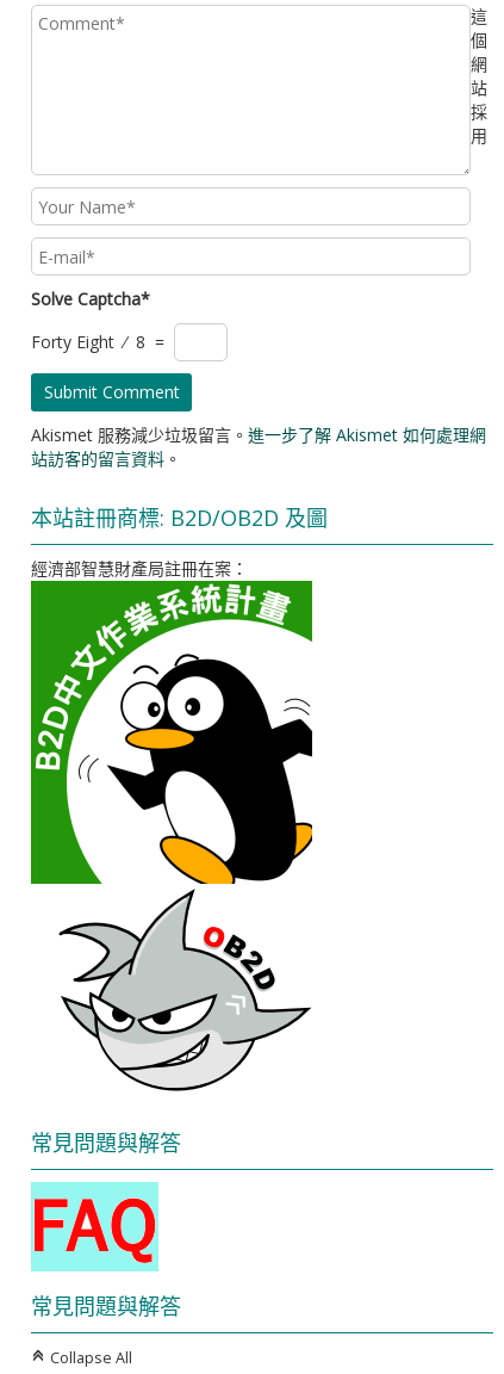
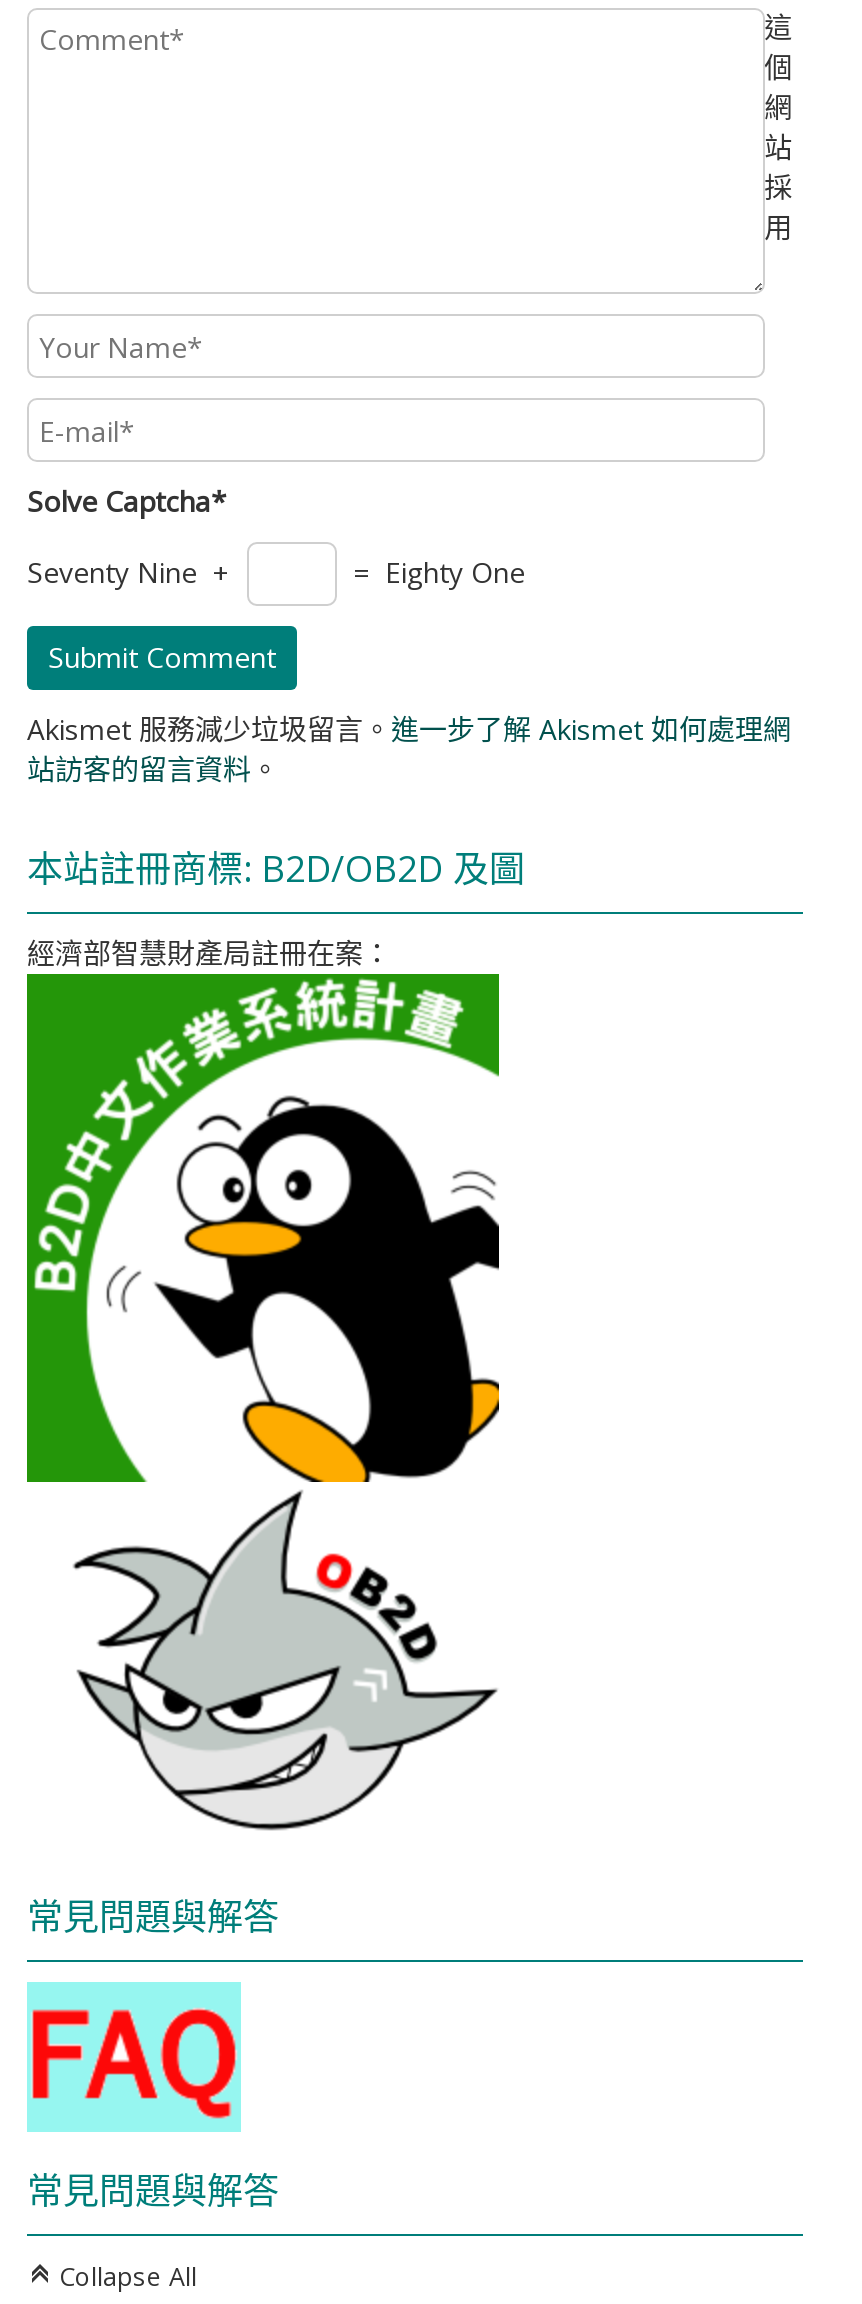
[31,330,174,353] Forty Eight ⁄ 8 = -> [27,554,525,592] Seventy Nine + | = Eighty One

